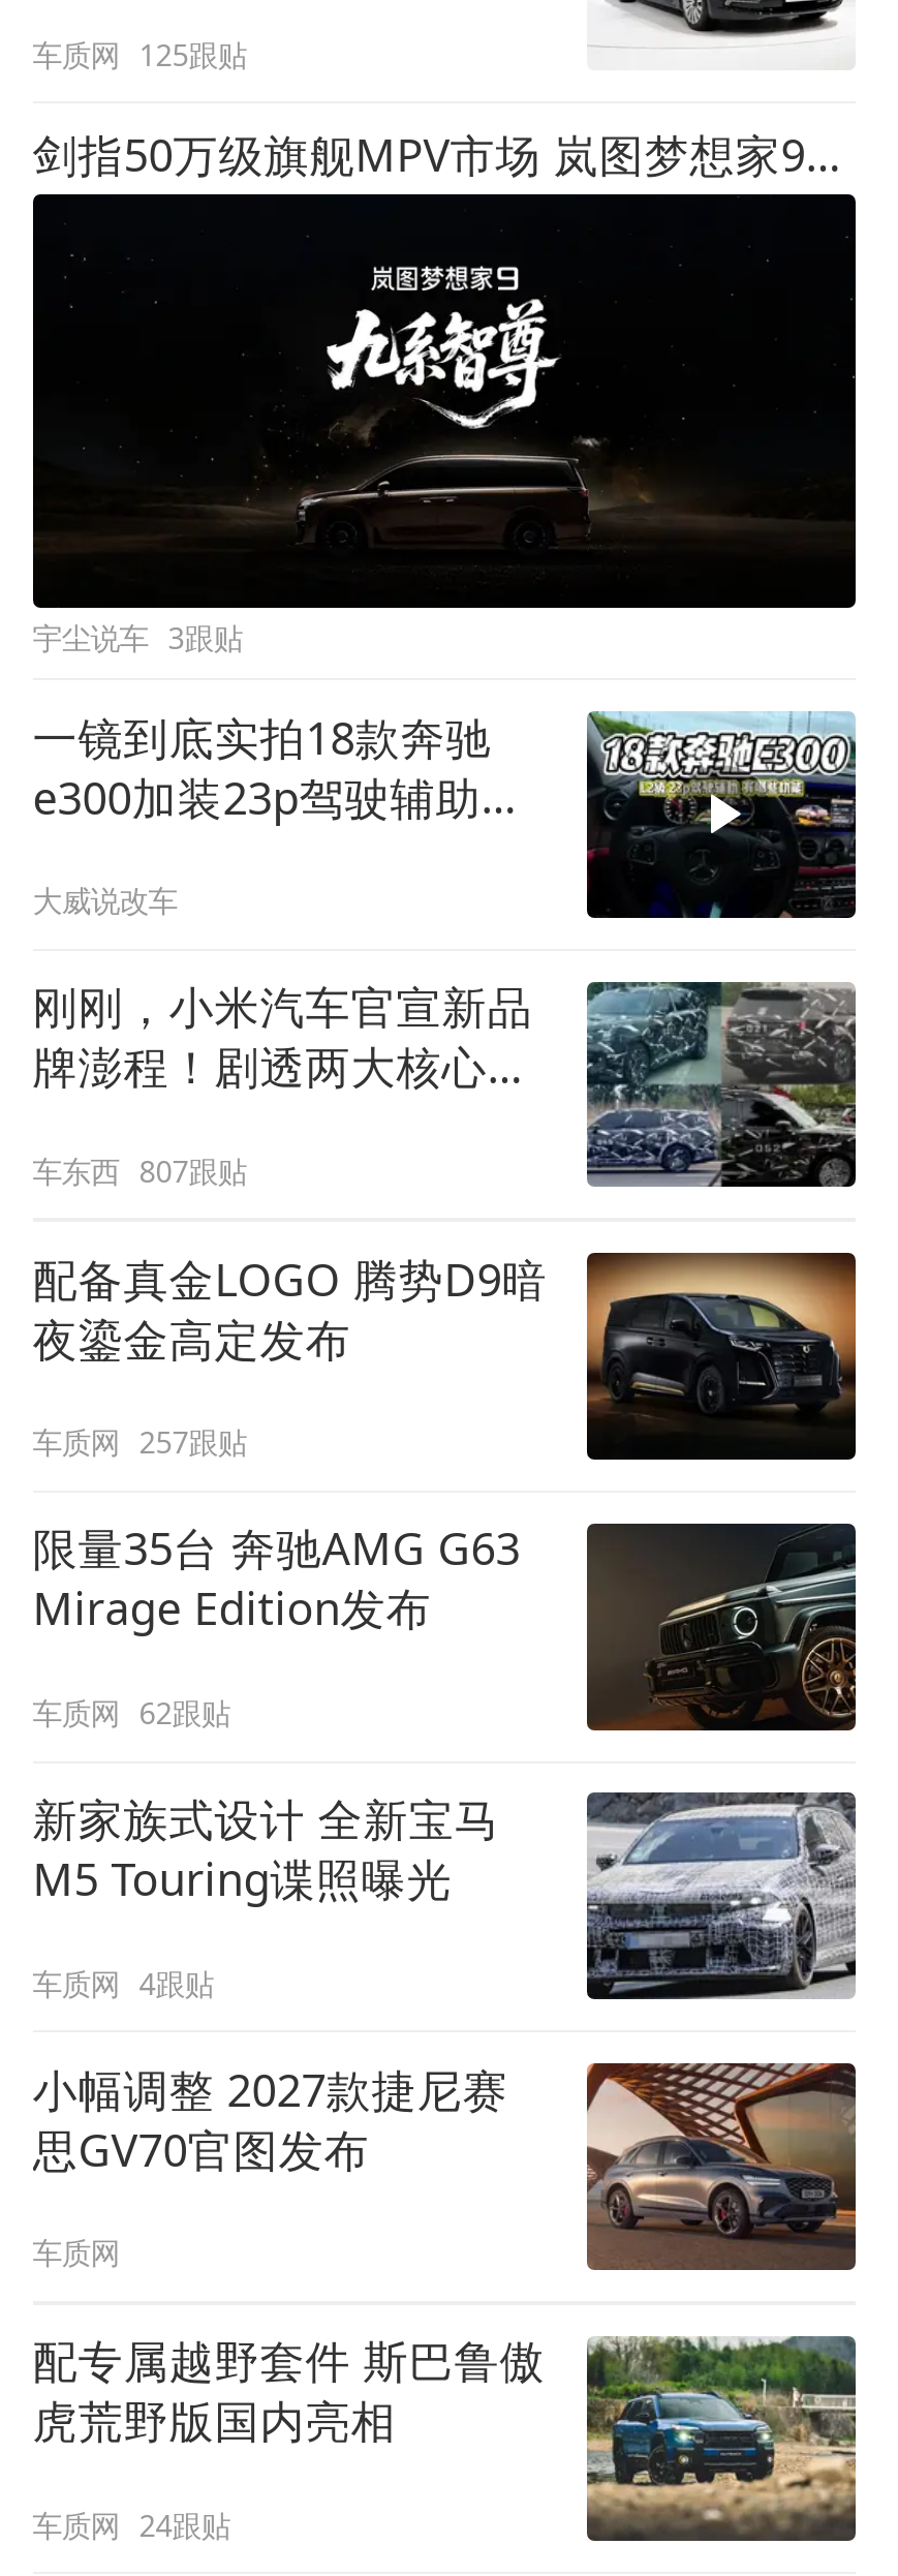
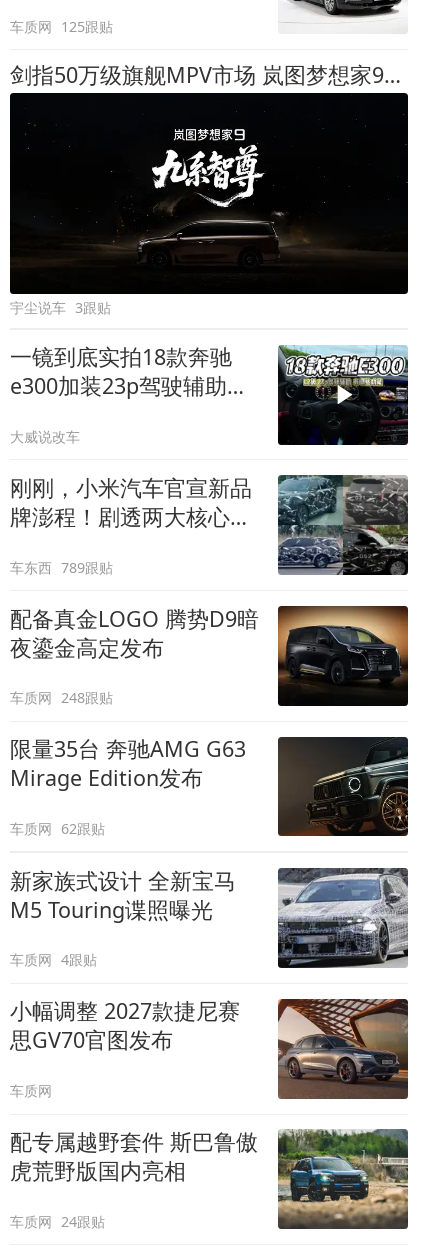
[32,1151,247,1190] 车东西 807跟贴 -> [10,557,113,576] 车东西 789跟贴
[32,1423,247,1462] 车质网 257跟贴 -> [10,688,113,707] 车质网 248跟贴

